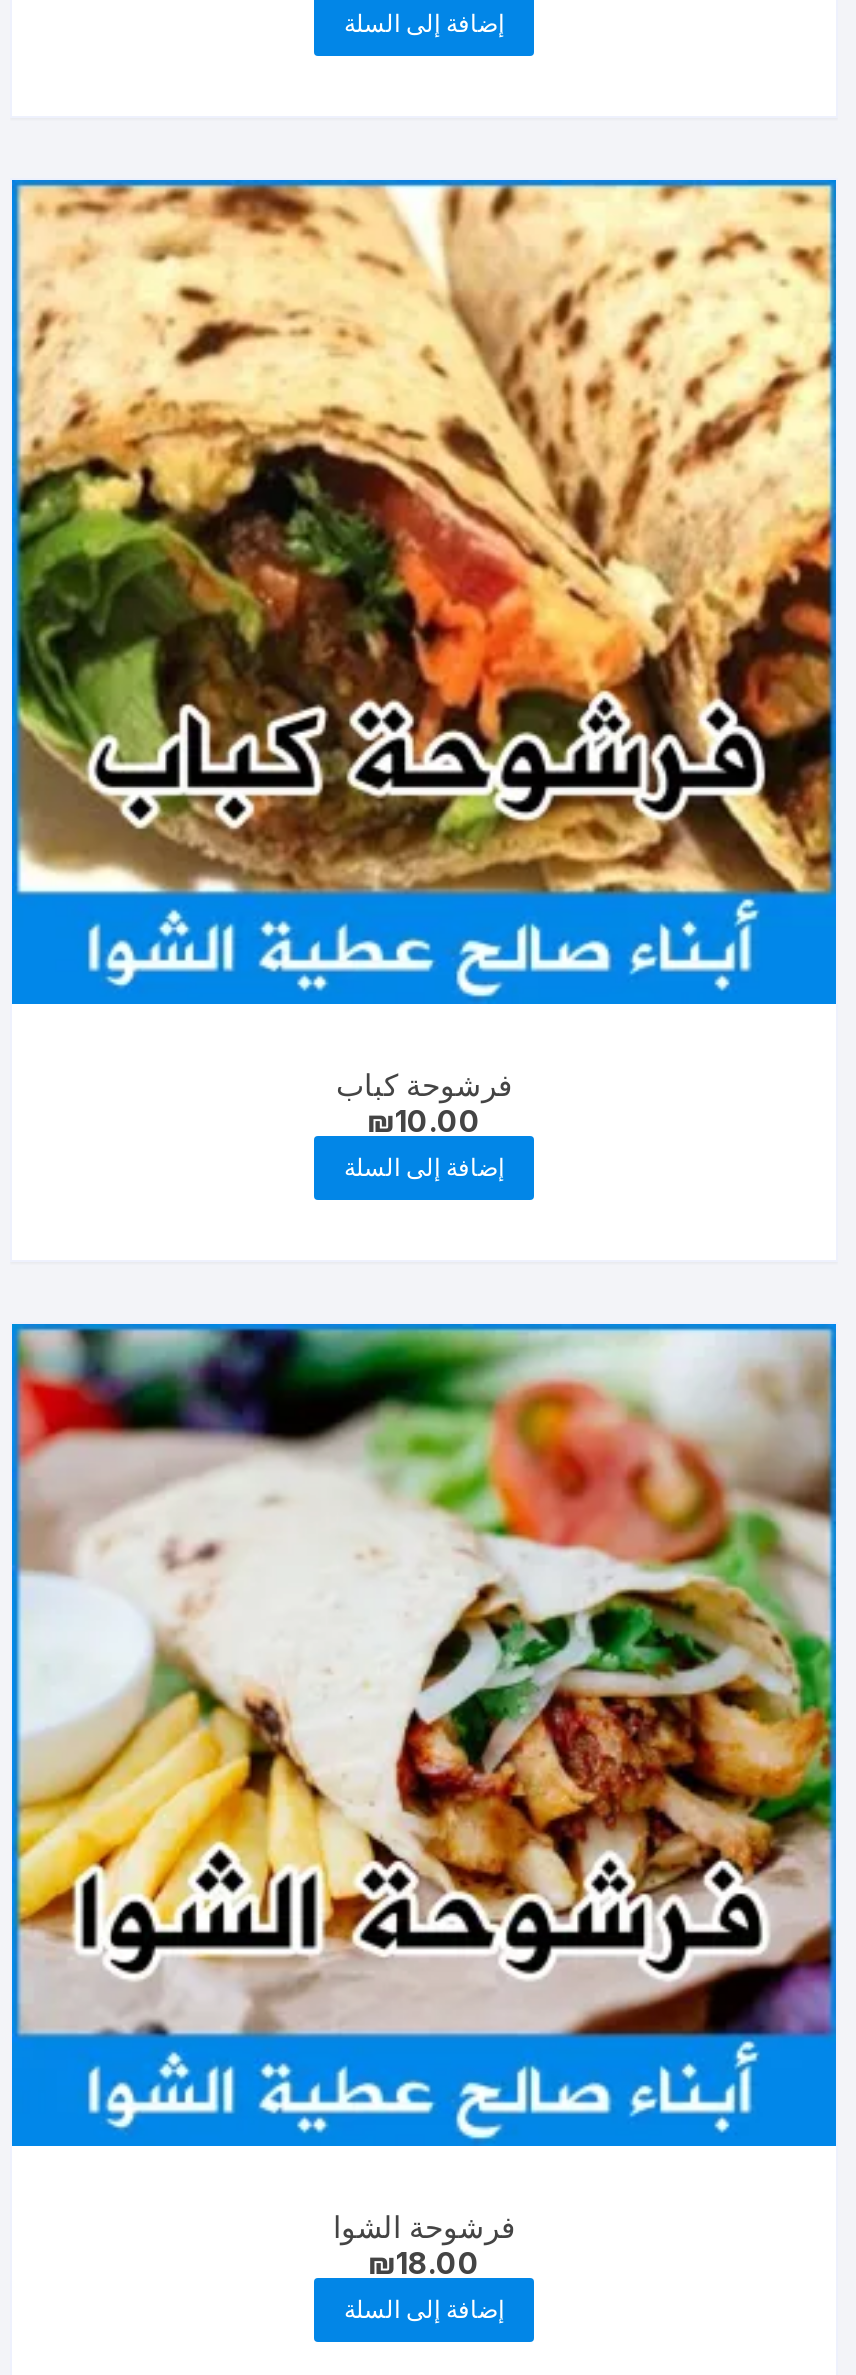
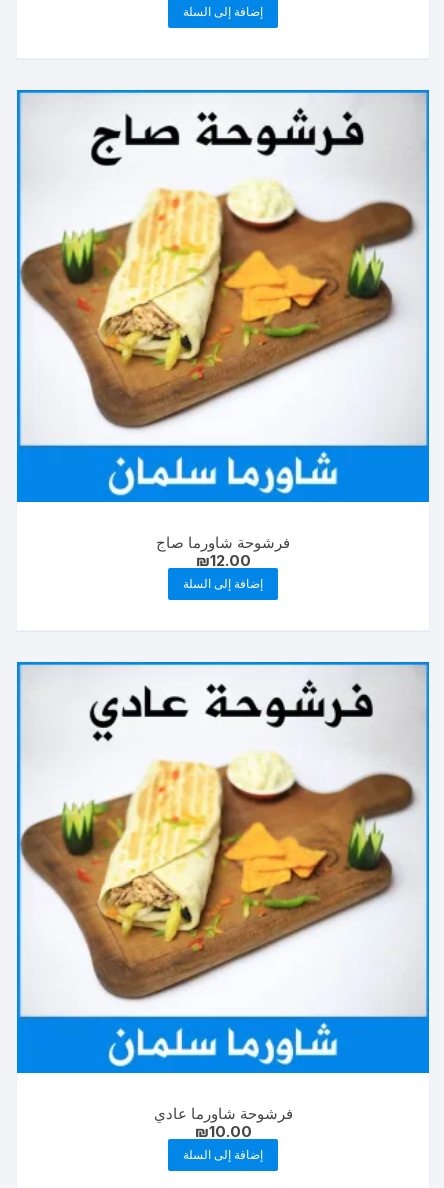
[14,182,834,1139] [image] | فرشوحة كباب | ₪10.00 -> [18,91,427,569] [image] | فرشوحة شاورما صاج | ₪12.00
[14,1326,834,2282] [image] | فرشوحة الشوا | ₪18.00 -> [18,664,428,1141] [image] | فرشوحة شاورما عادي | ₪10.00

